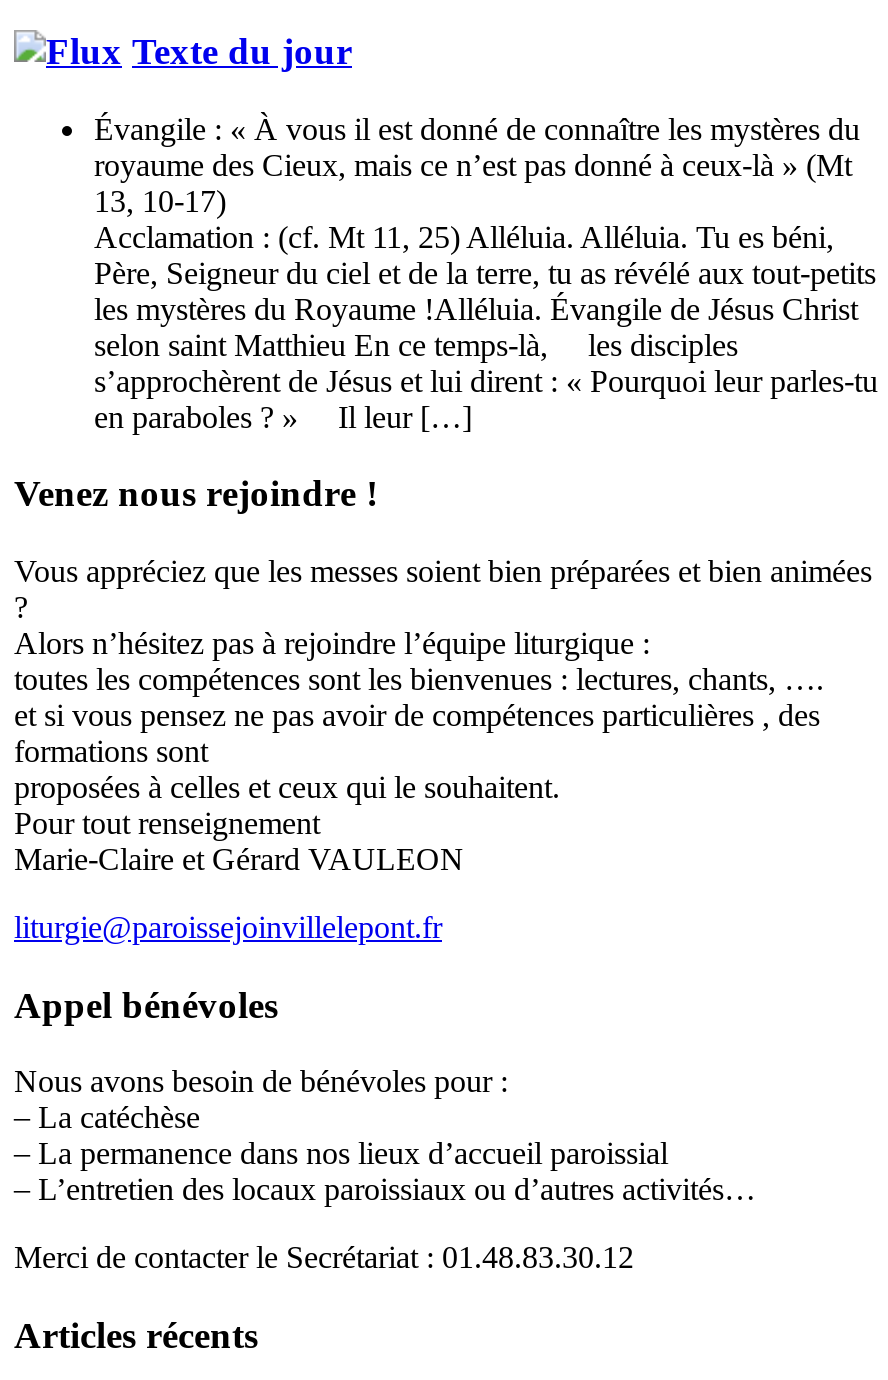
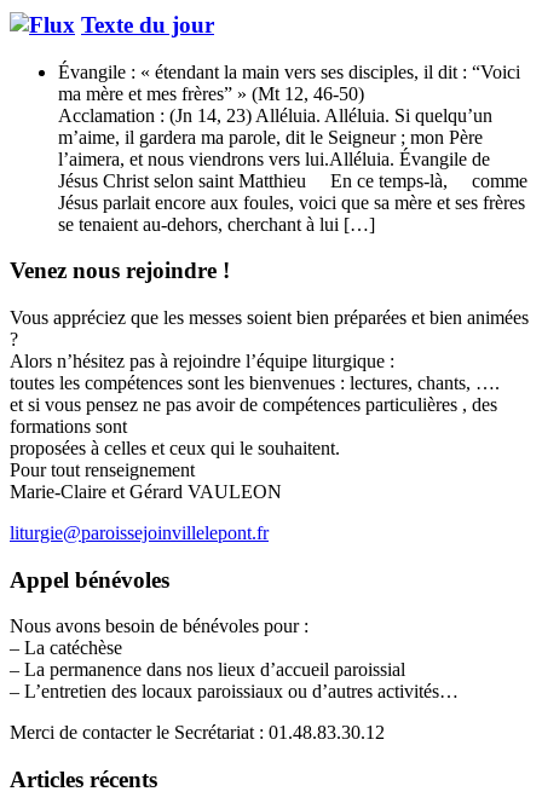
[94,111,878,433] Évangile : « À vous il est donné de connaître les mystères du | royaume des Cieux, mais ce n’est pas donné à ceux-là » (Mt | 13, 10-17) | Acclamation : (cf. Mt 11, 25) Alléluia. Alléluia. Tu es béni, | Père, Seigneur du ciel et de la terre, tu as révélé aux tout-petits | les mystères du Royaume !Alléluia. Évangile de Jésus Christ | selon saint Matthieu En ce temps-là, les disciples | s’approchèrent de Jésus et lui dirent : « Pourquoi leur parles-tu | en paraboles ? » Il leur […] -> [58,61,527,234] Évangile : « étendant la main vers ses disciples, il dit : “Voici | ma mère et mes frères” » (Mt 12, 46-50) | Acclamation : (Jn 14, 23) Alléluia. Alléluia. Si quelqu’un | m’aime, il gardera ma parole, dit le Seigneur ; mon Père | l’aimera, et nous viendrons vers lui.Alléluia. Évangile de | Jésus Christ selon saint Matthieu En ce temps-là, comme | Jésus parlait encore aux foules, voici que sa mère et ses frères | se tenaient au-dehors, cherchant à lui […]

